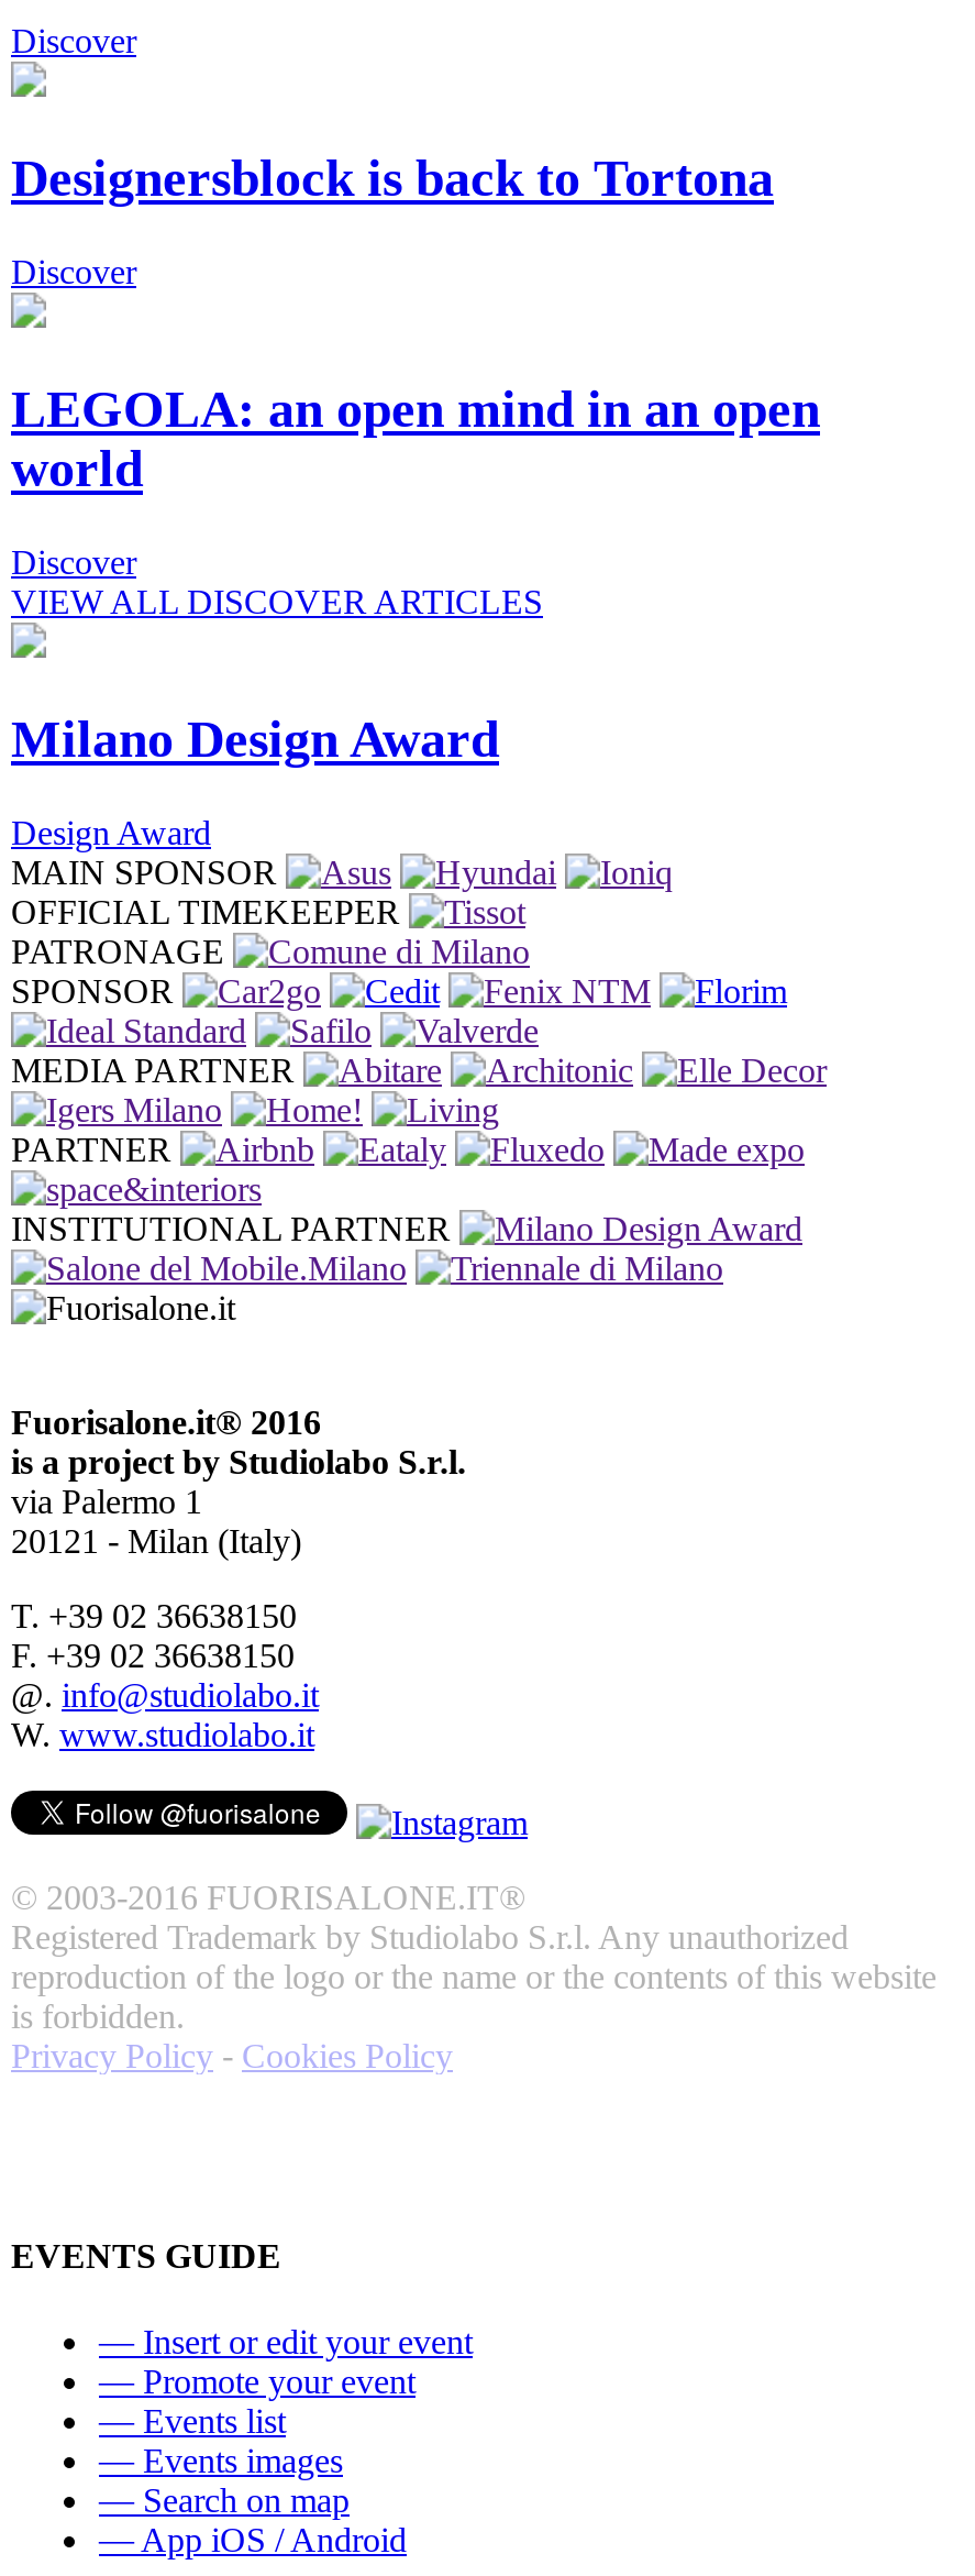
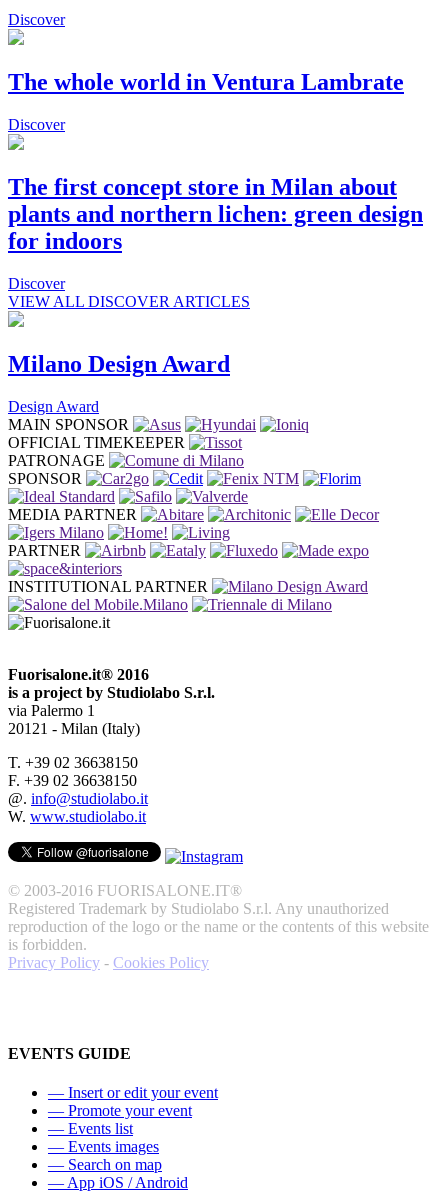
[11,150,774,208] Designersblock is back to Tortona -> [8,69,404,95] The whole world in Ventura Lambrate
[11,381,820,498] LEGOLA: an open mind in an open | world -> [8,174,423,254] The first concept store in Milan about | plants and northern lichen: green design | for indoors

